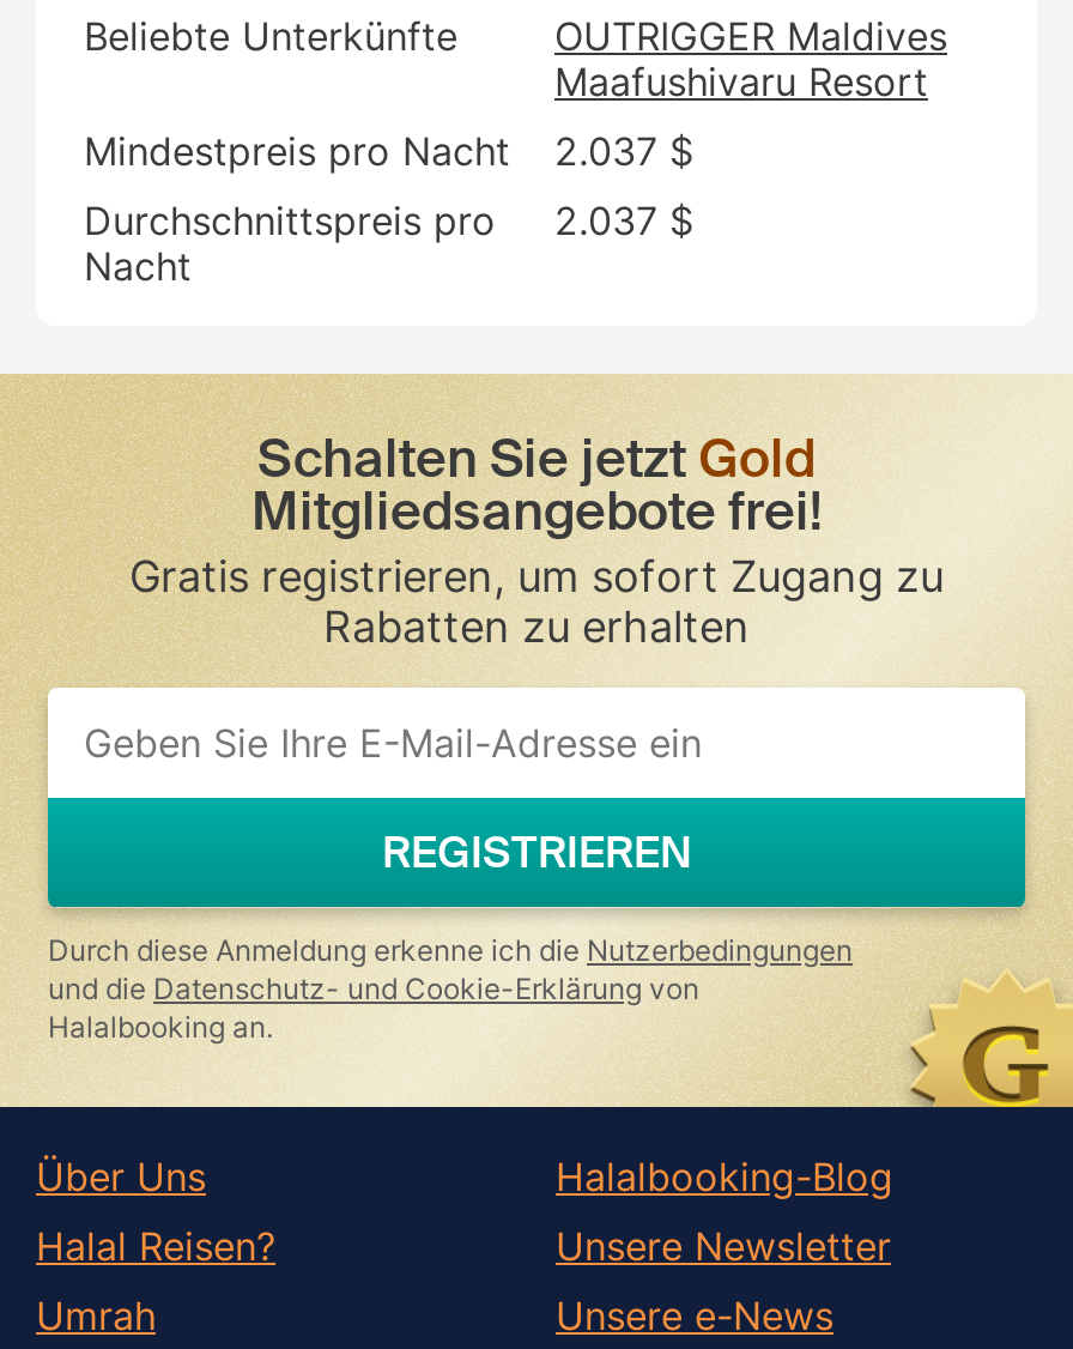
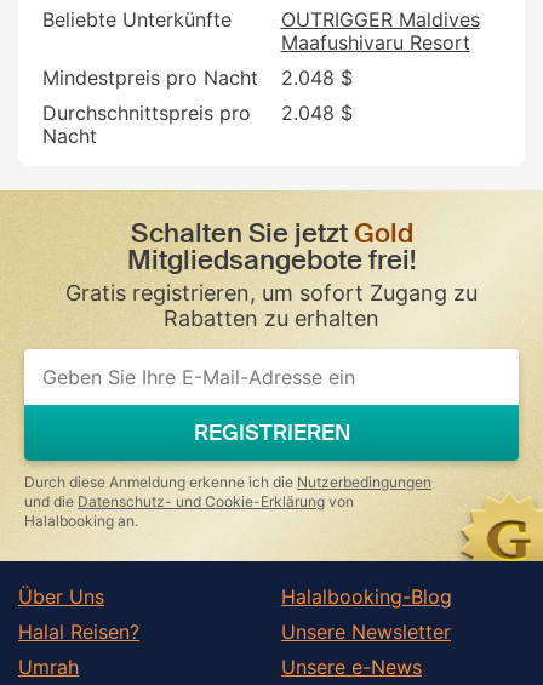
[84,126,693,174] Mindestpreis pro Nacht 2.037 $ -> [42,65,352,89] Mindestpreis pro Nacht 2.048 $
[84,196,693,244] Durchschnittspreis pro 2.037 $ -> [42,100,352,125] Durchschnittspreis pro 2.048 $

